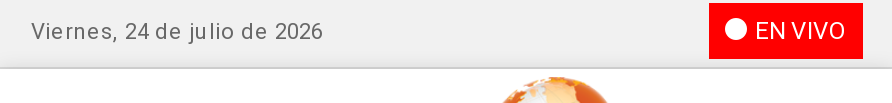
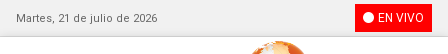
[31,18,323,44] Viernes, 24 de julio de 2026 -> [16,11,157,24] Martes, 21 de julio de 2026

